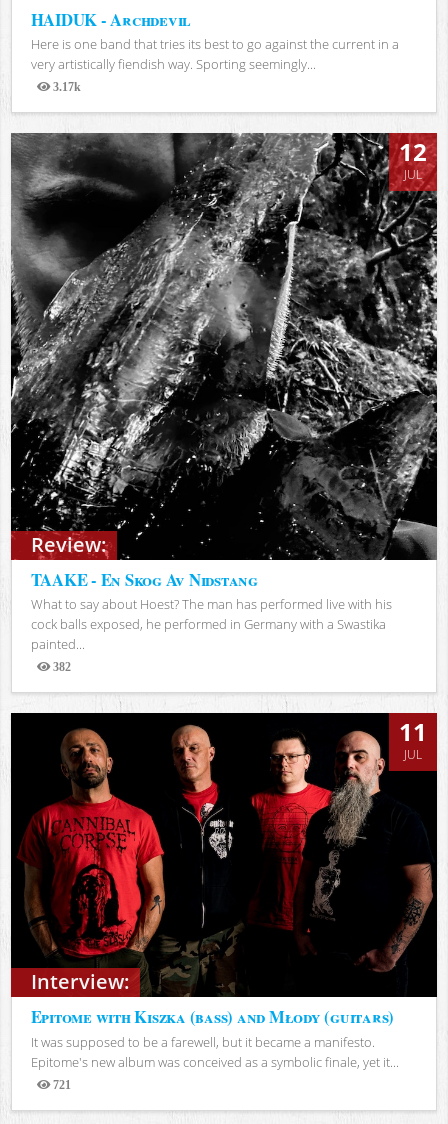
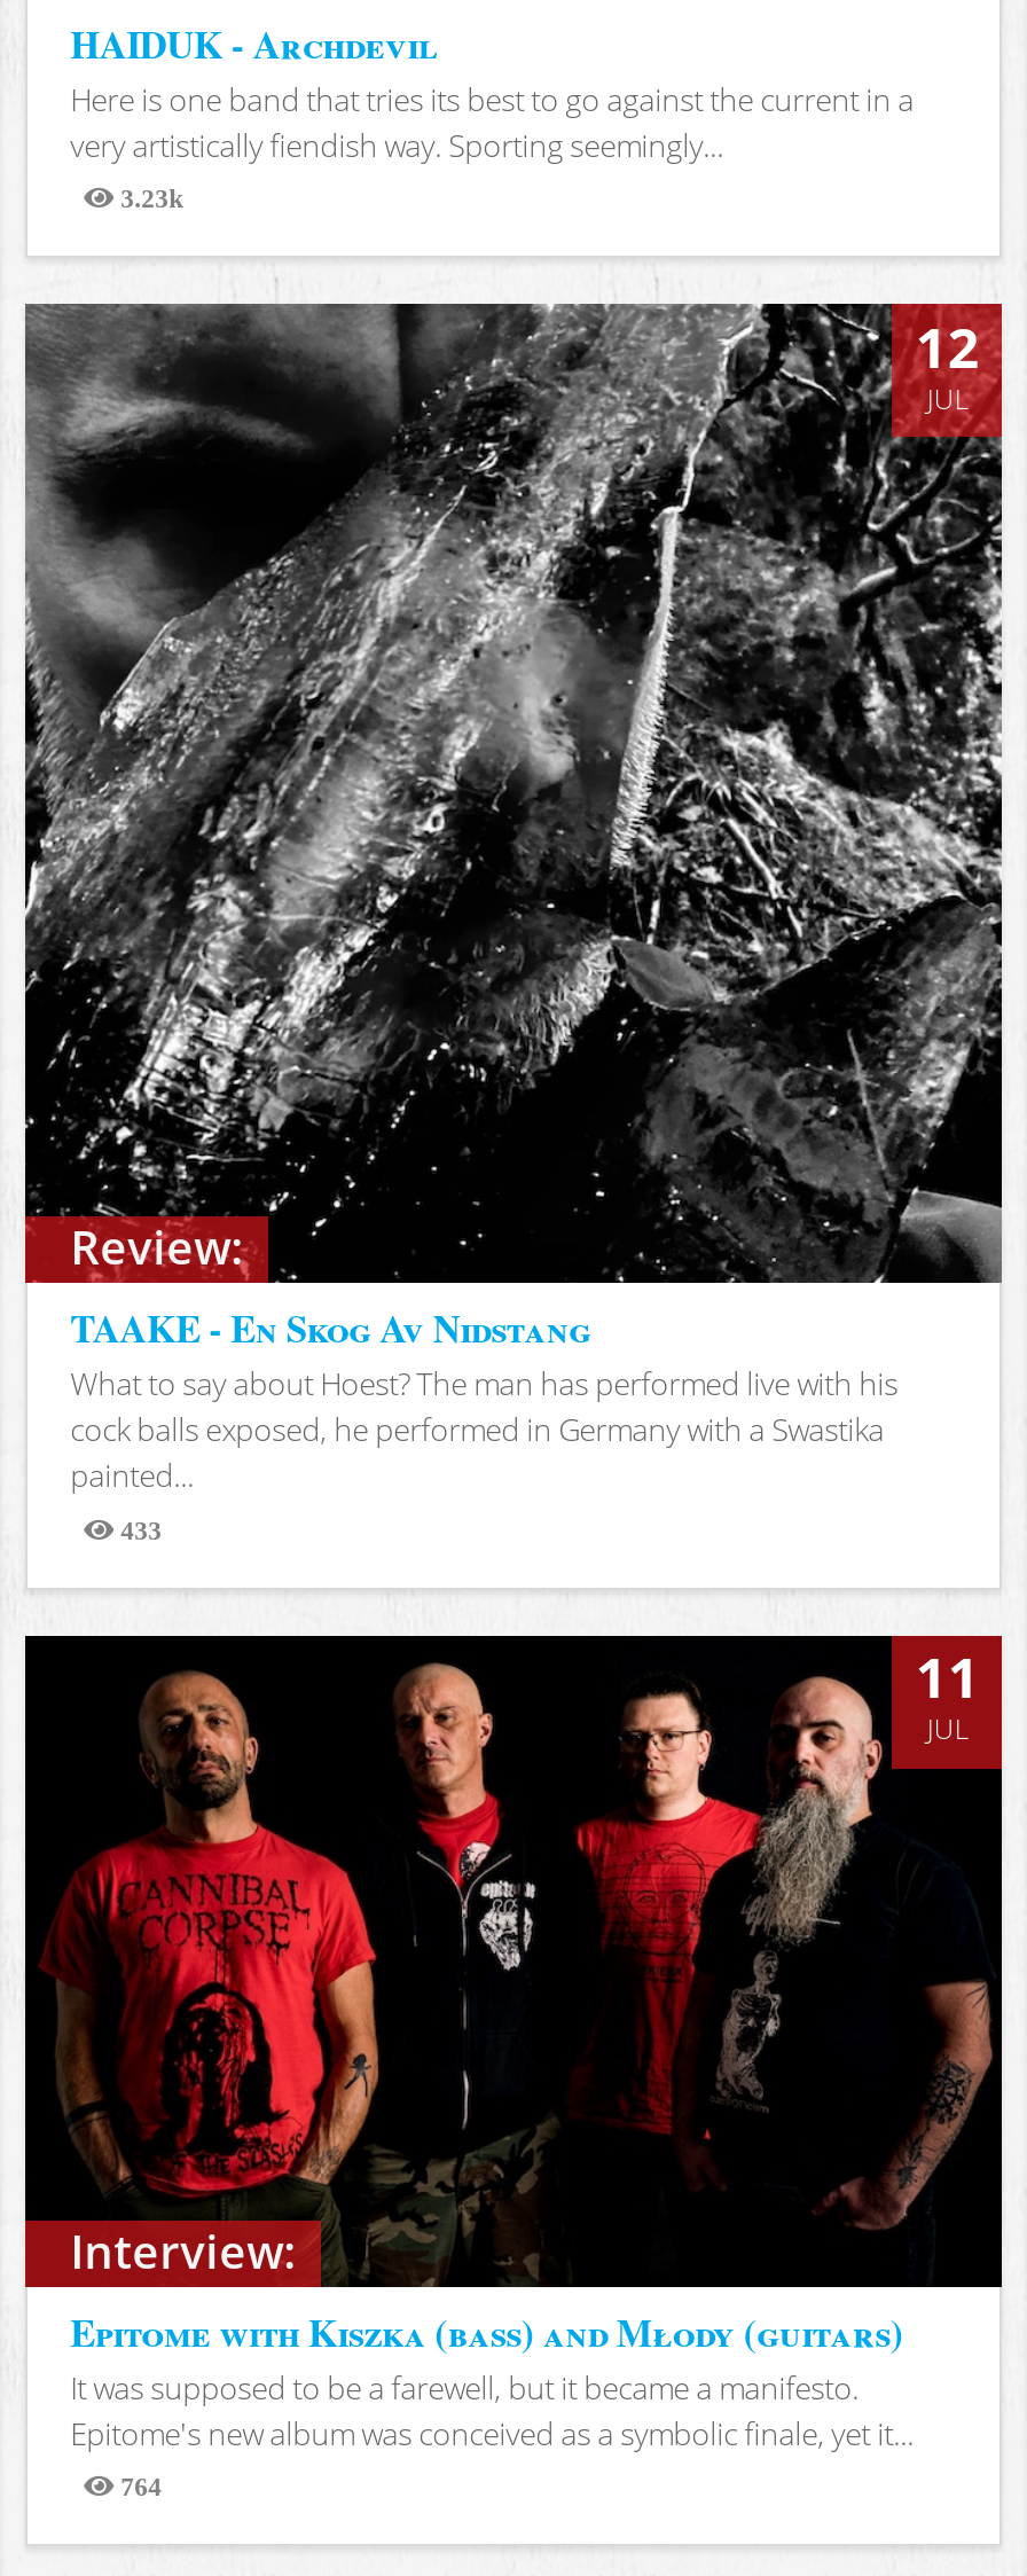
[50,81,81,92] 3.17k -> [114,185,185,210] 3.23k
[50,661,71,672] 382 -> [114,1515,162,1541] 433
[50,1079,71,1090] 721 -> [114,2473,162,2498] 764

